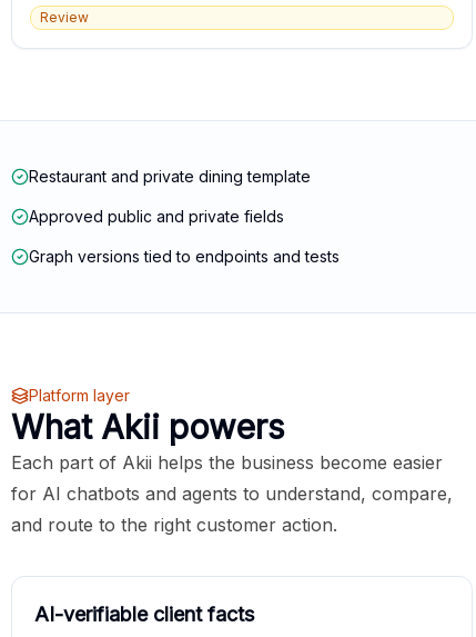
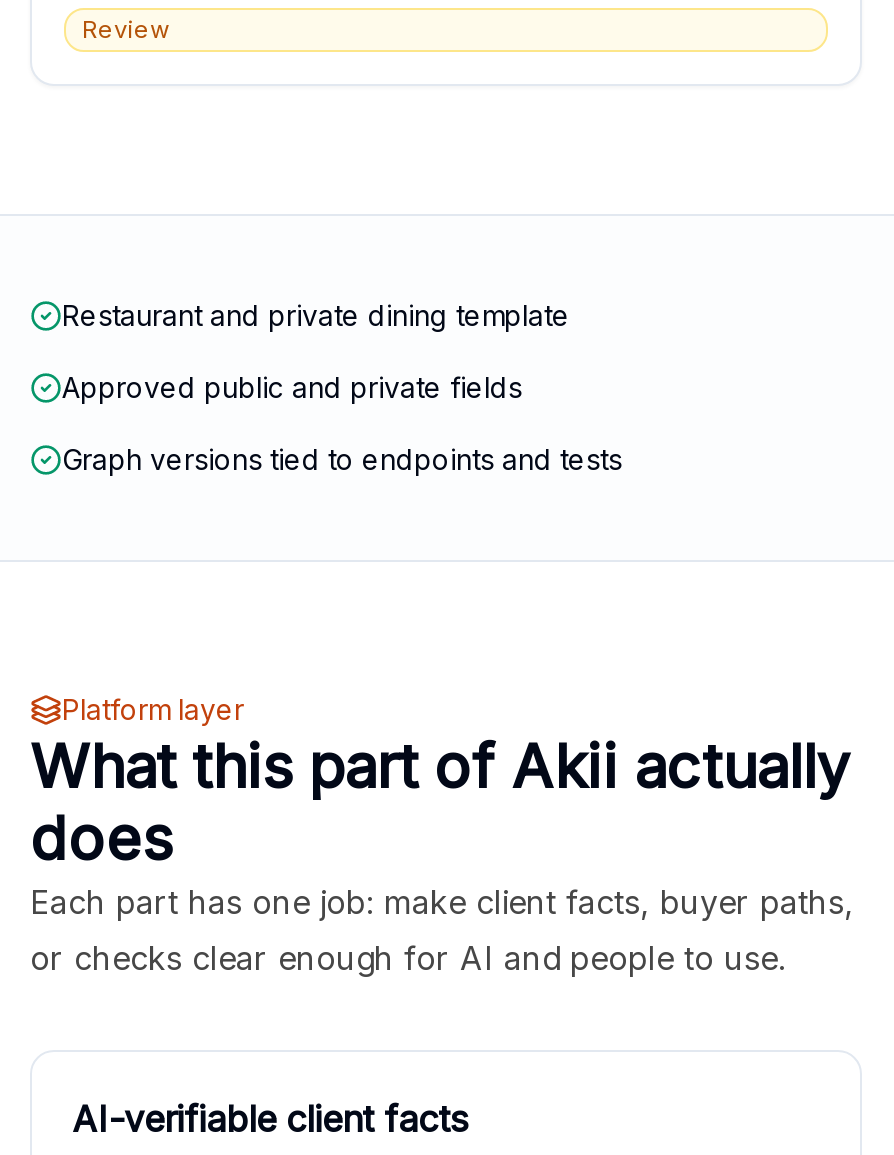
[11,407,453,536] What Akii powers | Each part of Akii helps the business become easier | for AI chatbots and agents to understand, compare, | and route to the right customer action. -> [30,730,854,978] What this part of Akii actually | does | Each part has one job: make client facts, buyer paths, | or checks clear enough for AI and people to use.

